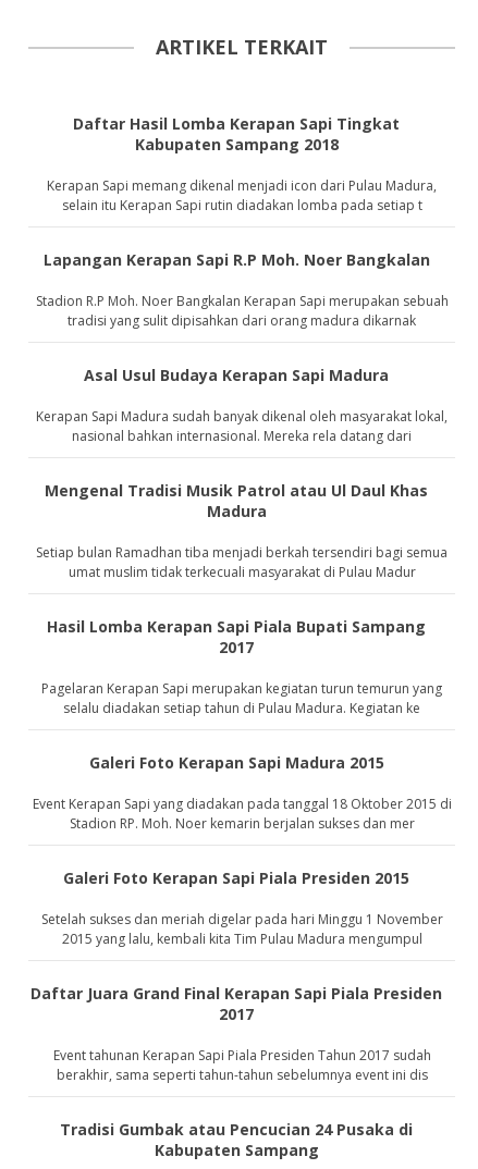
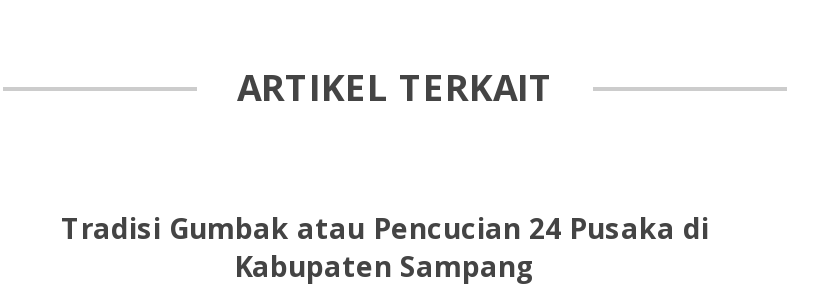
[30,113,451,1084] Daftar Hasil Lomba Kerapan Sapi Tingkat | Kabupaten Sampang 2018 | Kerapan Sapi memang dikenal menjadi icon dari Pulau Madura, | selain itu Kerapan Sapi rutin diadakan lomba pada setiap t | Lapangan Kerapan Sapi R.P Moh. Noer Bangkalan | Stadion R.P Moh. Noer Bangkalan Kerapan Sapi merupakan sebuah | tradisi yang sulit dipisahkan dari orang madura dikarnak | Asal Usul Budaya Kerapan Sapi Madura | Kerapan Sapi Madura sudah banyak dikenal oleh masyarakat lokal, | nasional bahkan internasional. Mereka rela datang dari | Mengenal Tradisi Musik Patrol atau Ul Daul Khas | Madura | Setiap bulan Ramadhan tiba menjadi berkah tersendiri bagi semua | umat muslim tidak terkecuali masyarakat di Pulau Madur | Hasil Lomba Kerapan Sapi Piala Bupati Sampang | 2017 | Pagelaran Kerapan Sapi merupakan kegiatan turun temurun yang | selalu diadakan setiap tahun di Pulau Madura. Kegiatan ke | Galeri Foto Kerapan Sapi Madura 2015 | Event Kerapan Sapi yang diadakan pada tanggal 18 Oktober 2015 di | Stadion RP. Moh. Noer kemarin berjalan sukses dan mer | Galeri Foto Kerapan Sapi Piala Presiden 2015 | Setelah sukses dan meriah digelar pada hari Minggu 1 November | 2015 yang lalu, kembali kita Tim Pulau Madura mengumpul | Daftar Juara Grand Final Kerapan Sapi Piala Presiden | 2017 | Event tahunan Kerapan Sapi Piala Presiden Tahun 2017 sudah | berakhir, sama seperti tahun-tahun sebelumnya event ini dis -> none

